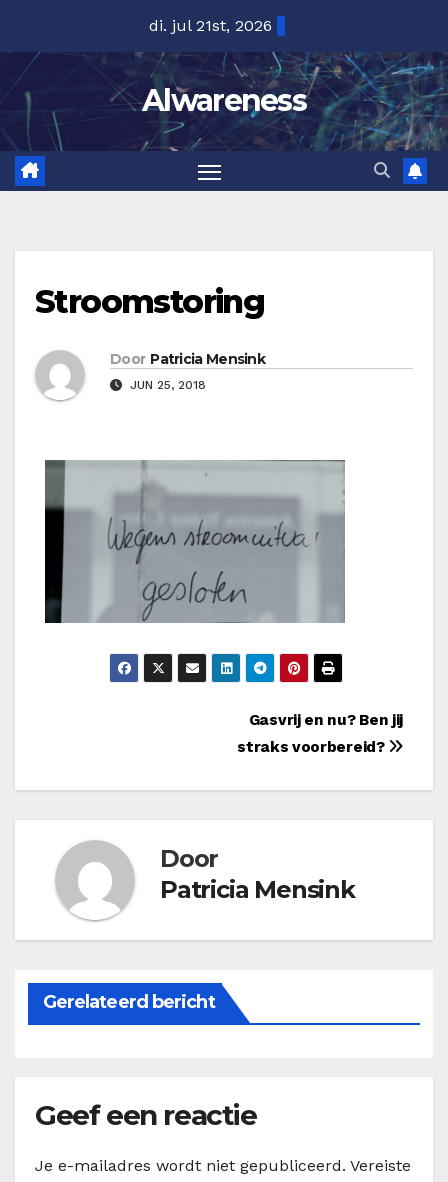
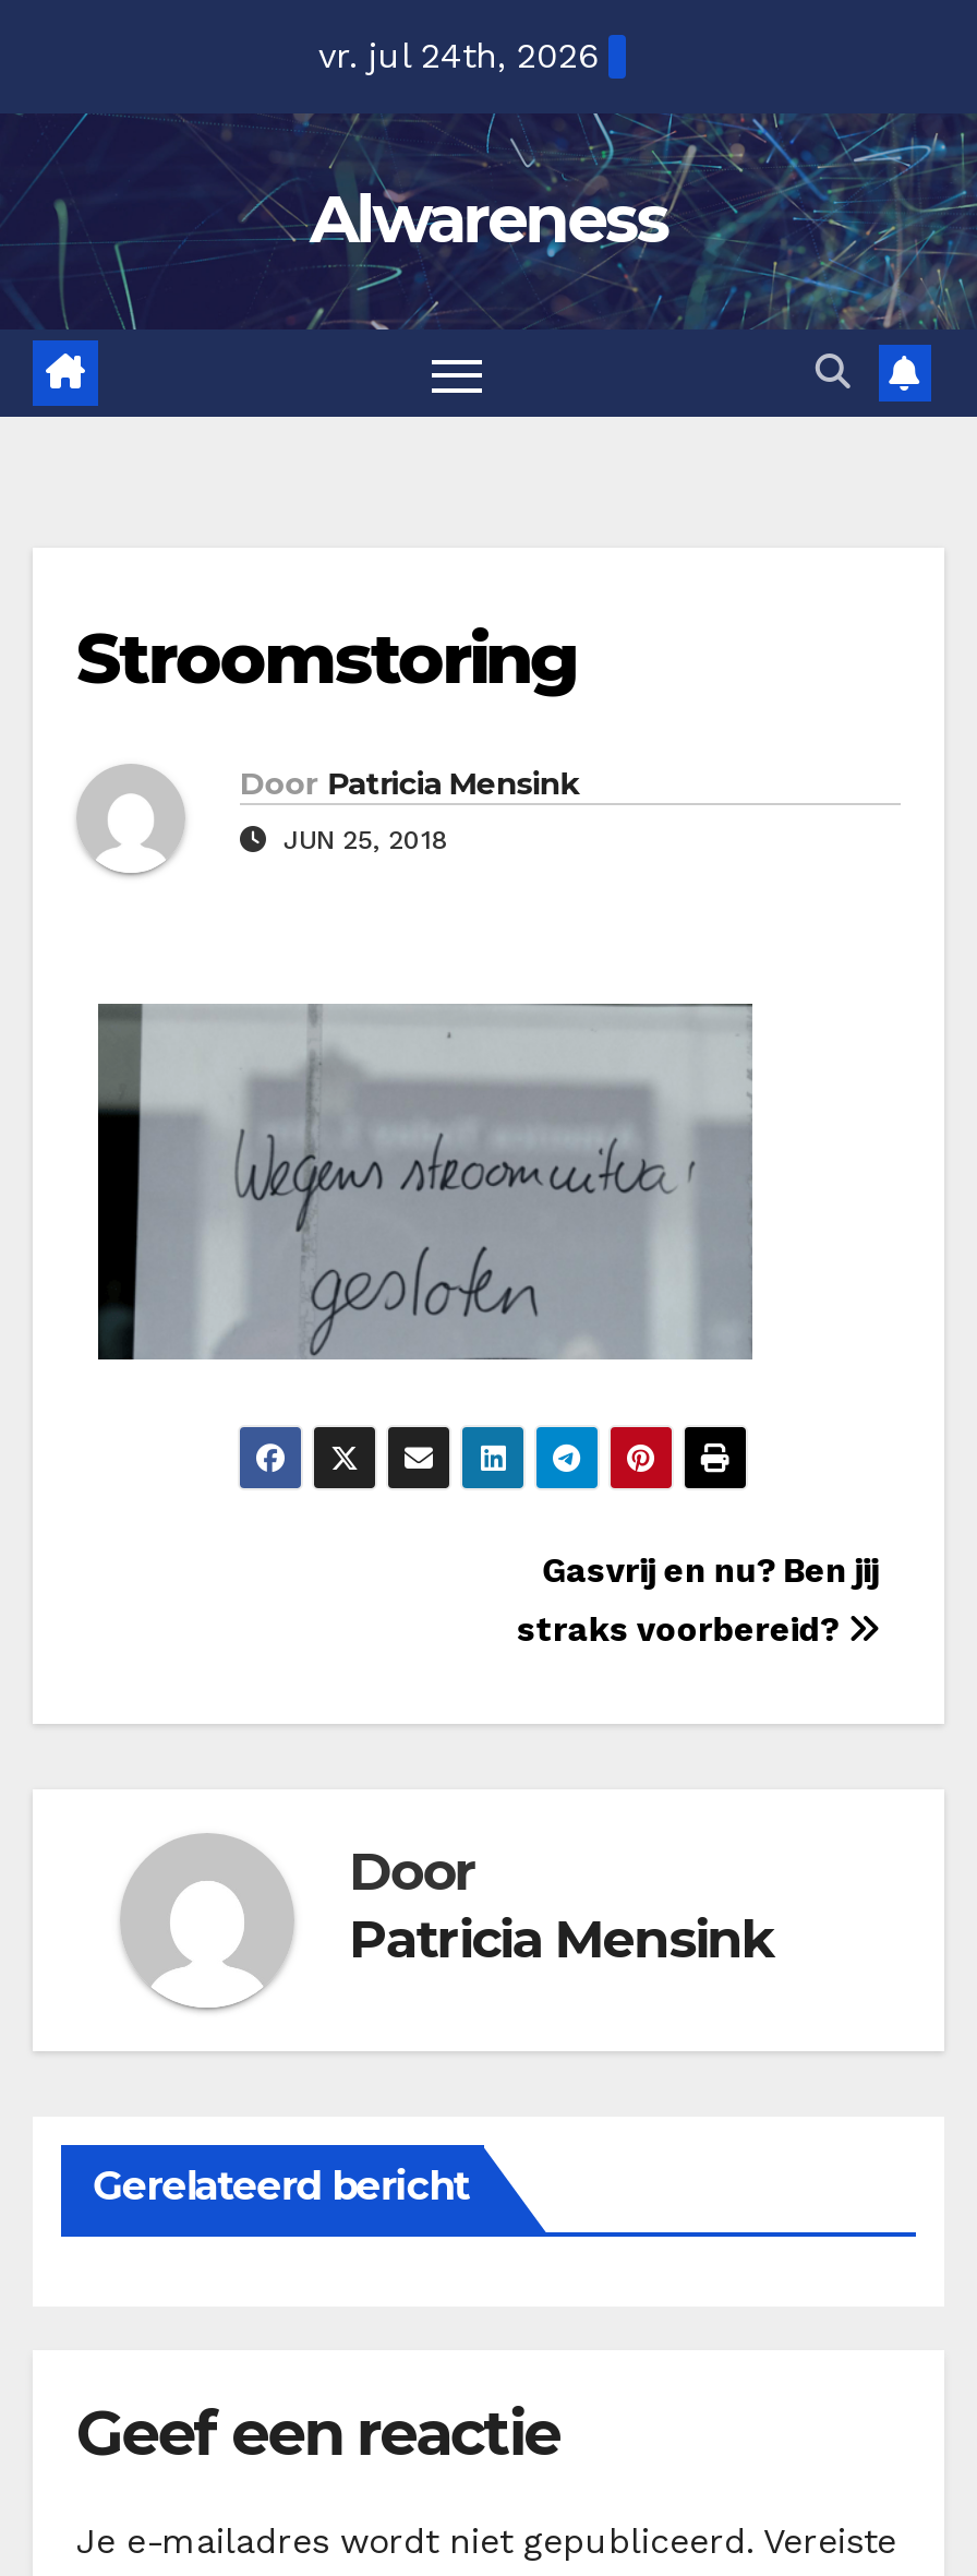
[148,16,271,35] di. jul 21st, 2026 -> [318,35,598,76] vr. jul 24th, 2026

